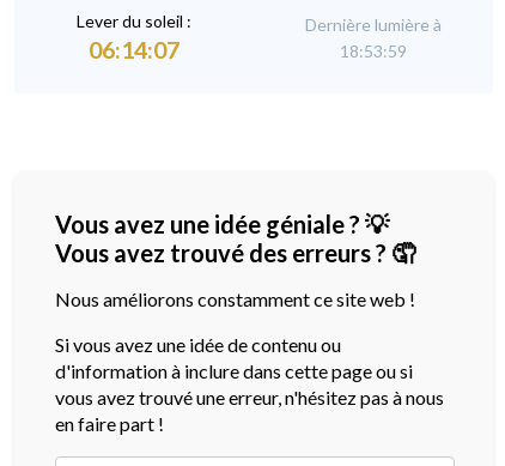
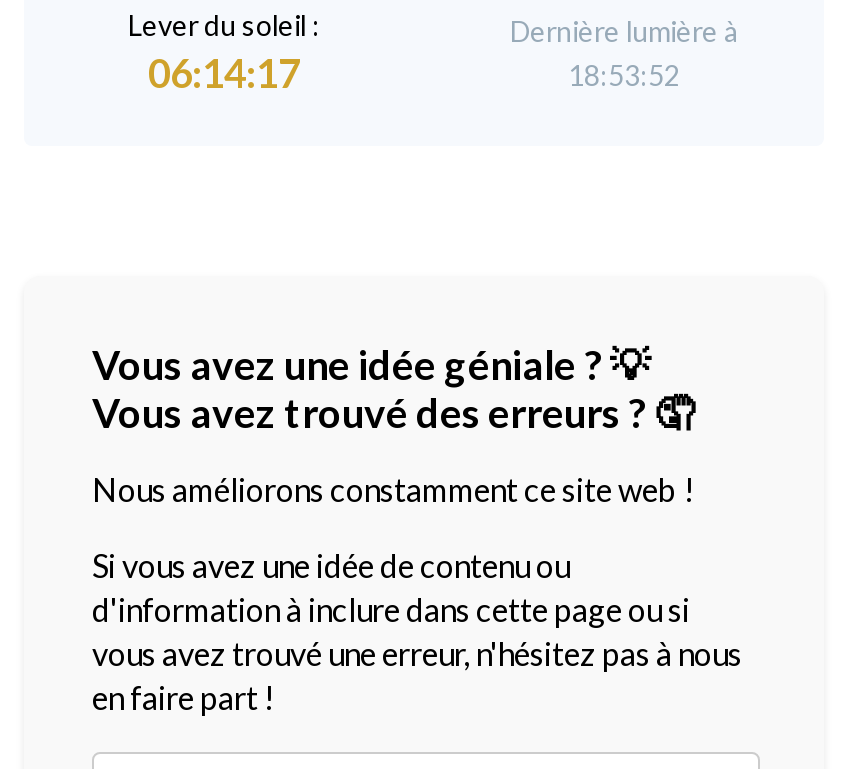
[89,36,180,64] 06:14:07 -> [148,50,300,96] 06:14:17
[340,41,407,61] 18:53:59 -> [568,58,680,92] 18:53:52

